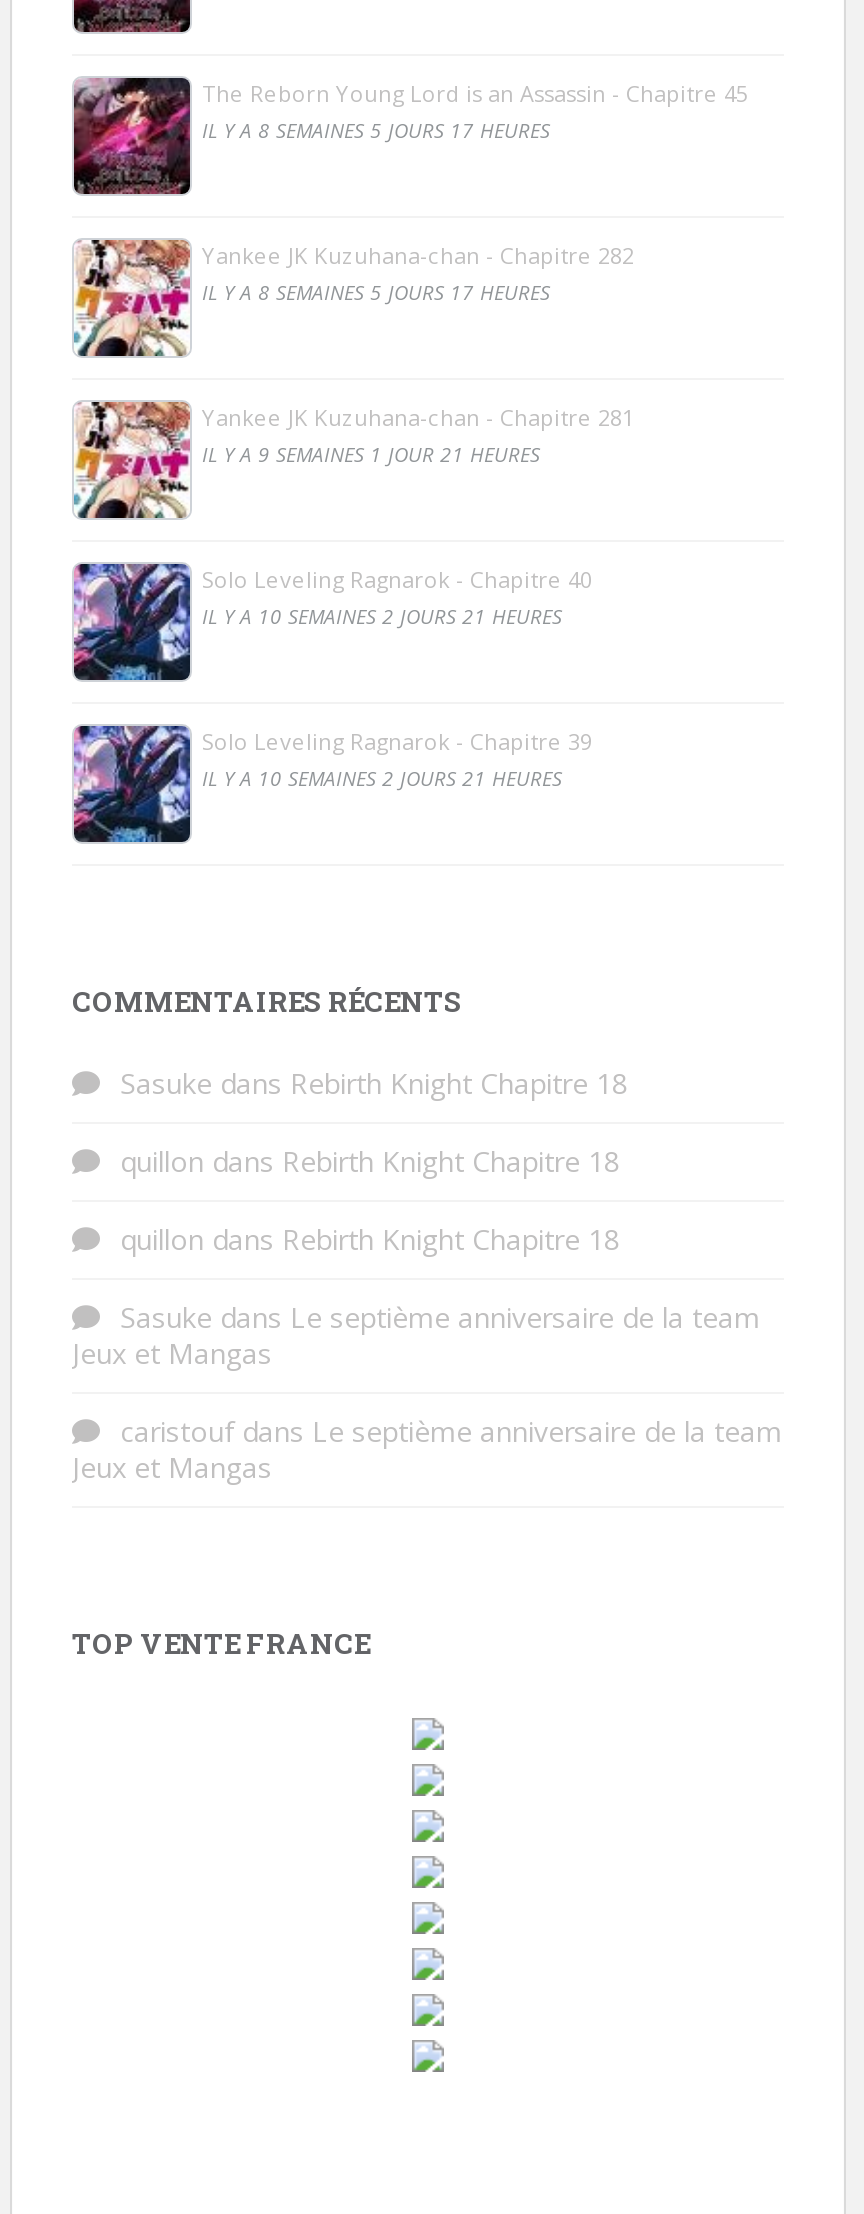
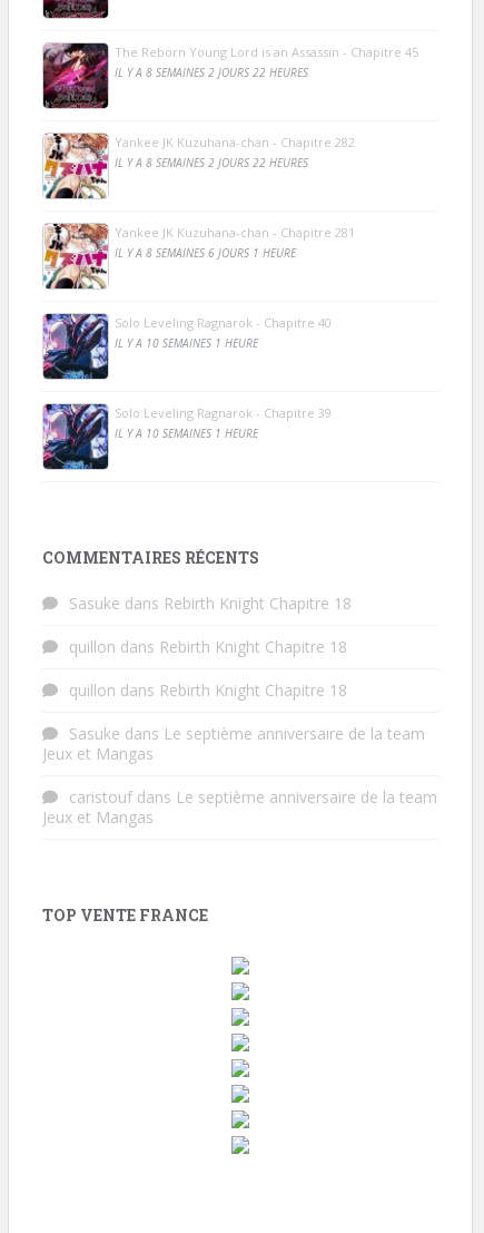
[202,115,550,143] IL Y A 8 SEMAINES 5 JOURS 17 HEURES -> [115,64,308,80] IL Y A 8 SEMAINES 2 JOURS 22 HEURES
[202,277,550,305] IL Y A 8 SEMAINES 5 JOURS 17 HEURES -> [115,154,308,170] IL Y A 8 SEMAINES 2 JOURS 22 HEURES
[202,439,540,467] IL Y A 9 SEMAINES 1 JOUR 21 HEURES -> [115,244,296,260] IL Y A 8 SEMAINES 6 JOURS 1 HEURE
[202,601,562,629] IL Y A 10 SEMAINES 2 JOURS 21 HEURES -> [115,335,258,350] IL Y A 10 SEMAINES 1 HEURE
[202,763,562,791] IL Y A 10 SEMAINES 2 JOURS 21 HEURES -> [115,425,258,441] IL Y A 10 SEMAINES 1 HEURE

